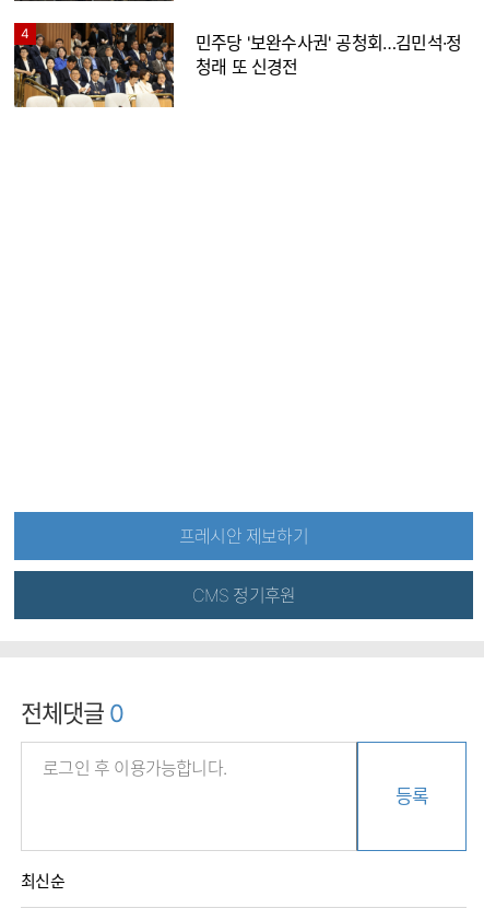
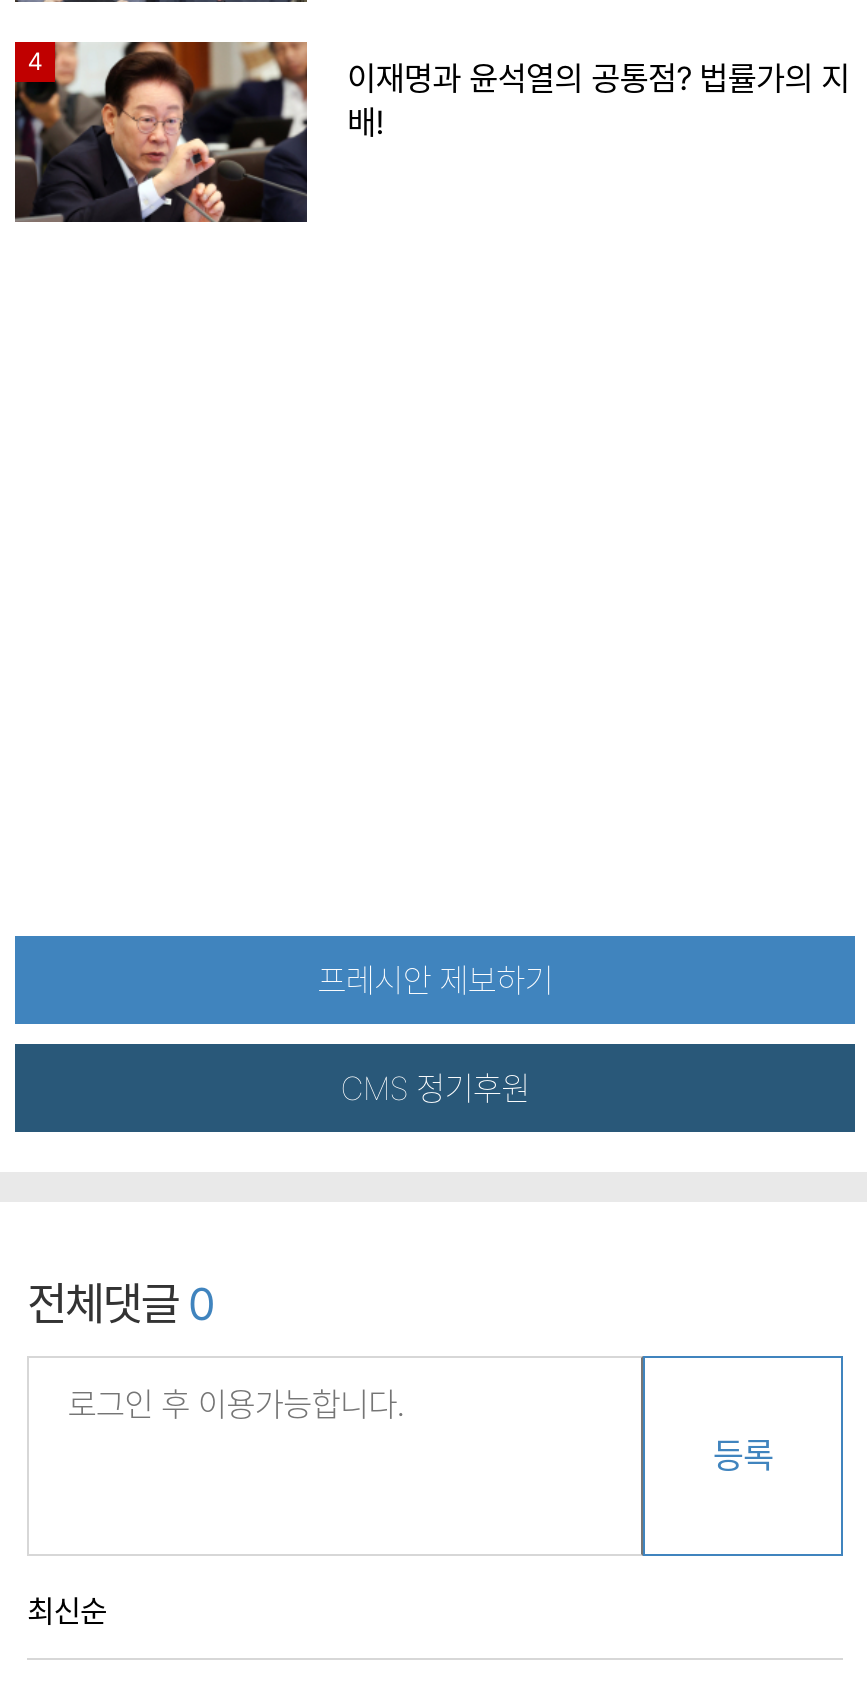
[13,22,461,121] [image] | 민주당 '보완수사권' 공청회…김민석·정 | 청래 또 신경전 -> [13,40,849,224] [image] | 이재명과 윤석열의 공통점? 법률가의 지 | 배!

